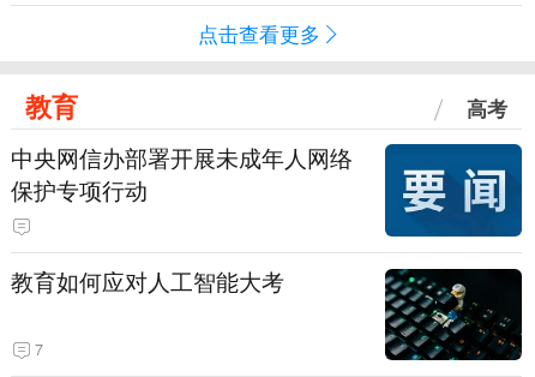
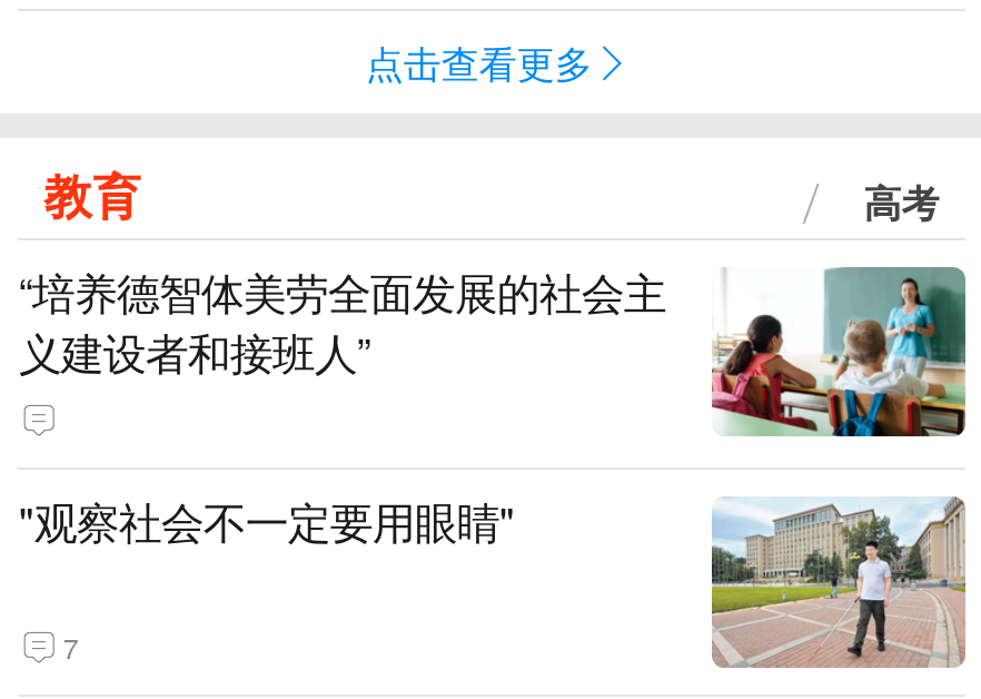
[11,140,523,238] [image] | 中央网信办部署开展未成年人网络 | 保护专项行动 -> [19,260,968,439] [image] | “培养德智体美劳全面发展的社会主 | 义建设者和接班人”
[11,265,285,298] 教育如何应对人工智能大考 -> [19,491,515,553] "观察社会不一定要用眼睛"
[384,268,523,361] [image] -> [710,496,968,668] [image]

